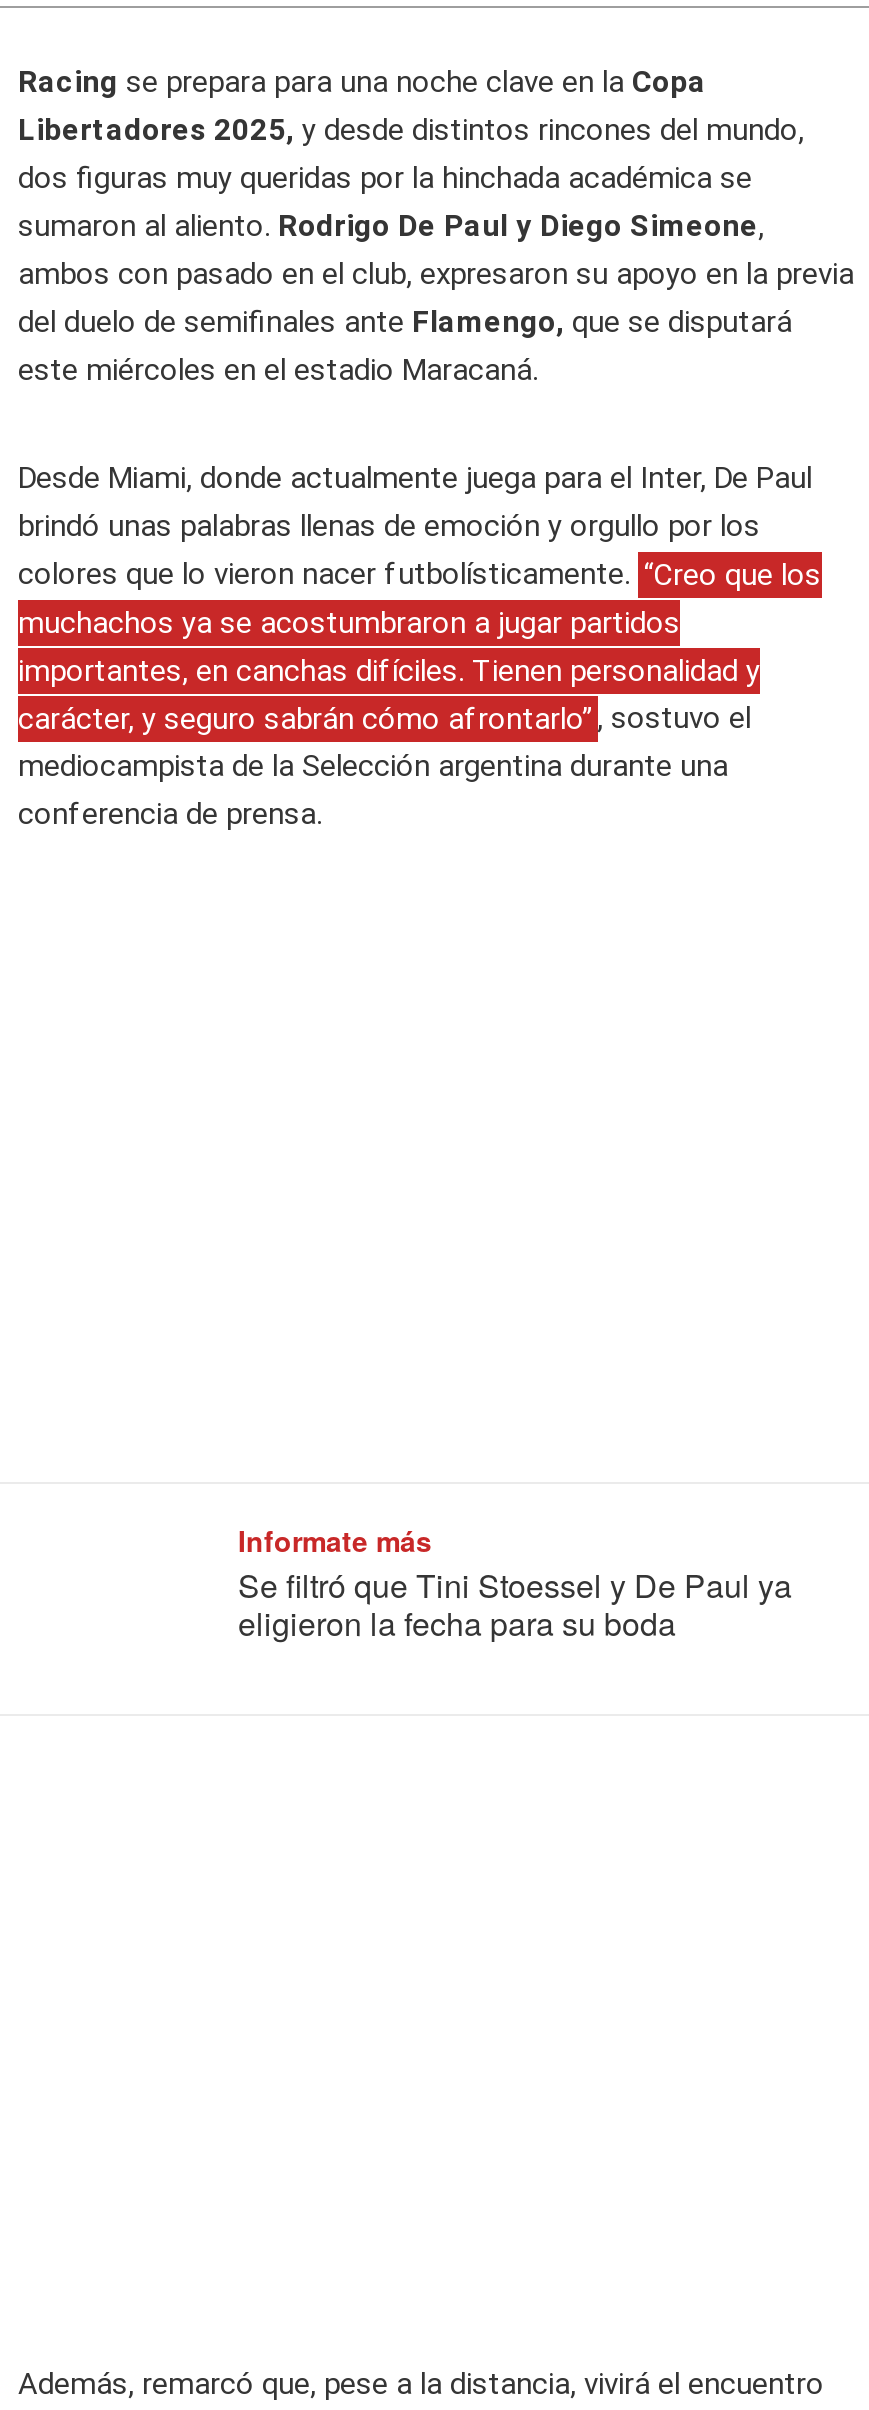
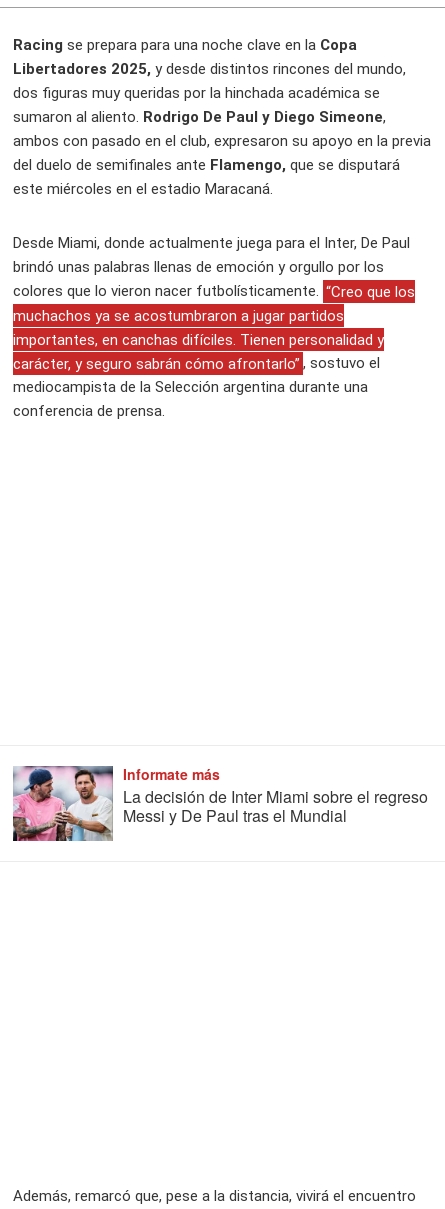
none -> [12,765,114,842] [image]
[238,1562,792,1646] Se filtró que Tini Stoessel y De Paul ya | eligieron la fecha para su boda -> [123,785,428,827] La decisión de Inter Miami sobre el regreso | Messi y De Paul tras el Mundial

